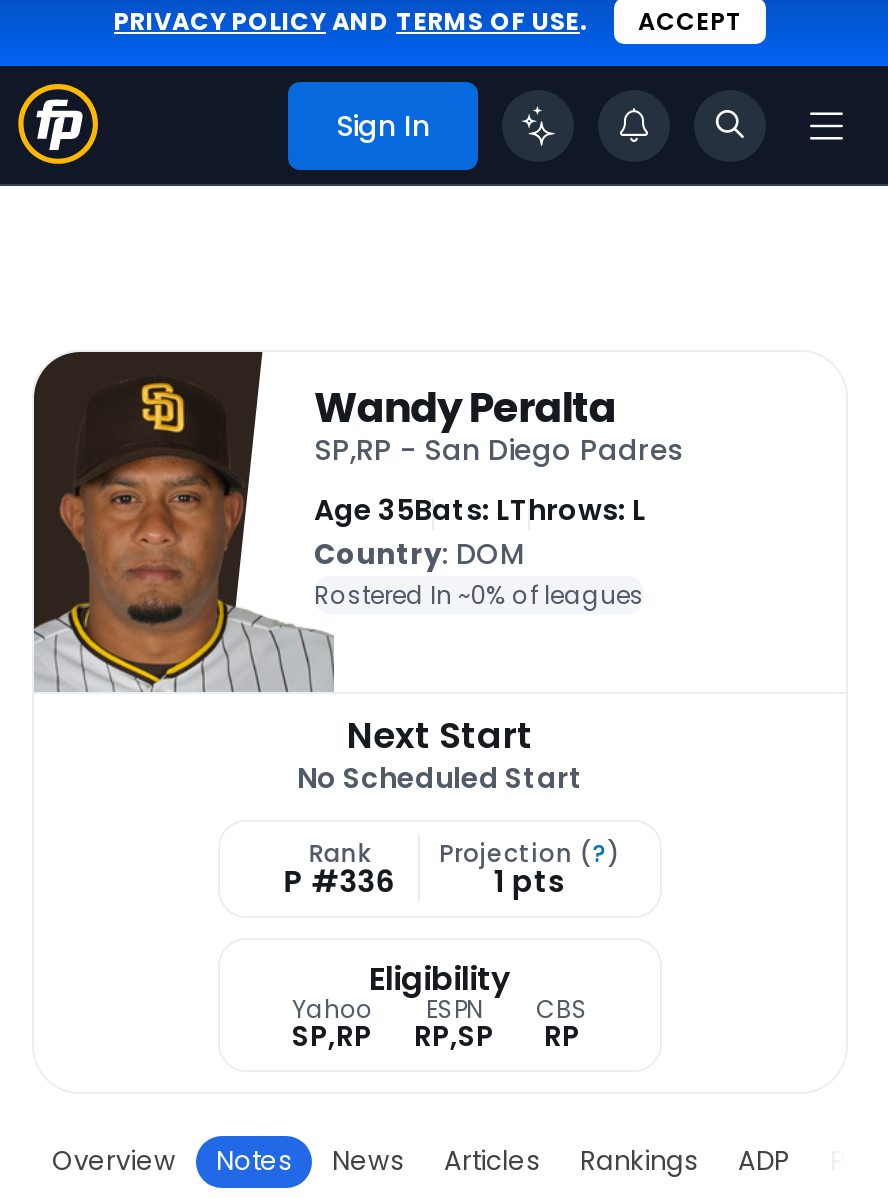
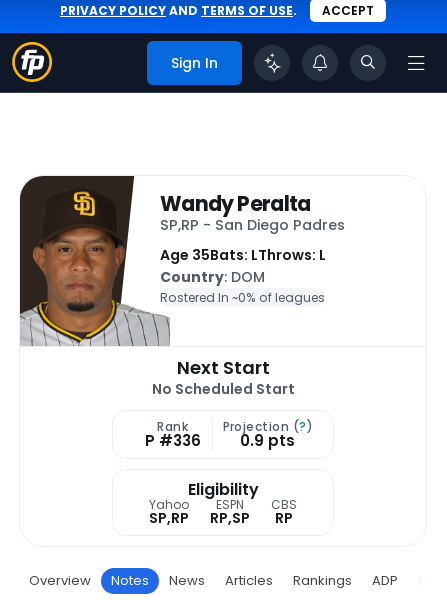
[494,861,566,903] 1 pts -> [240,430,295,451] 0.9 pts

